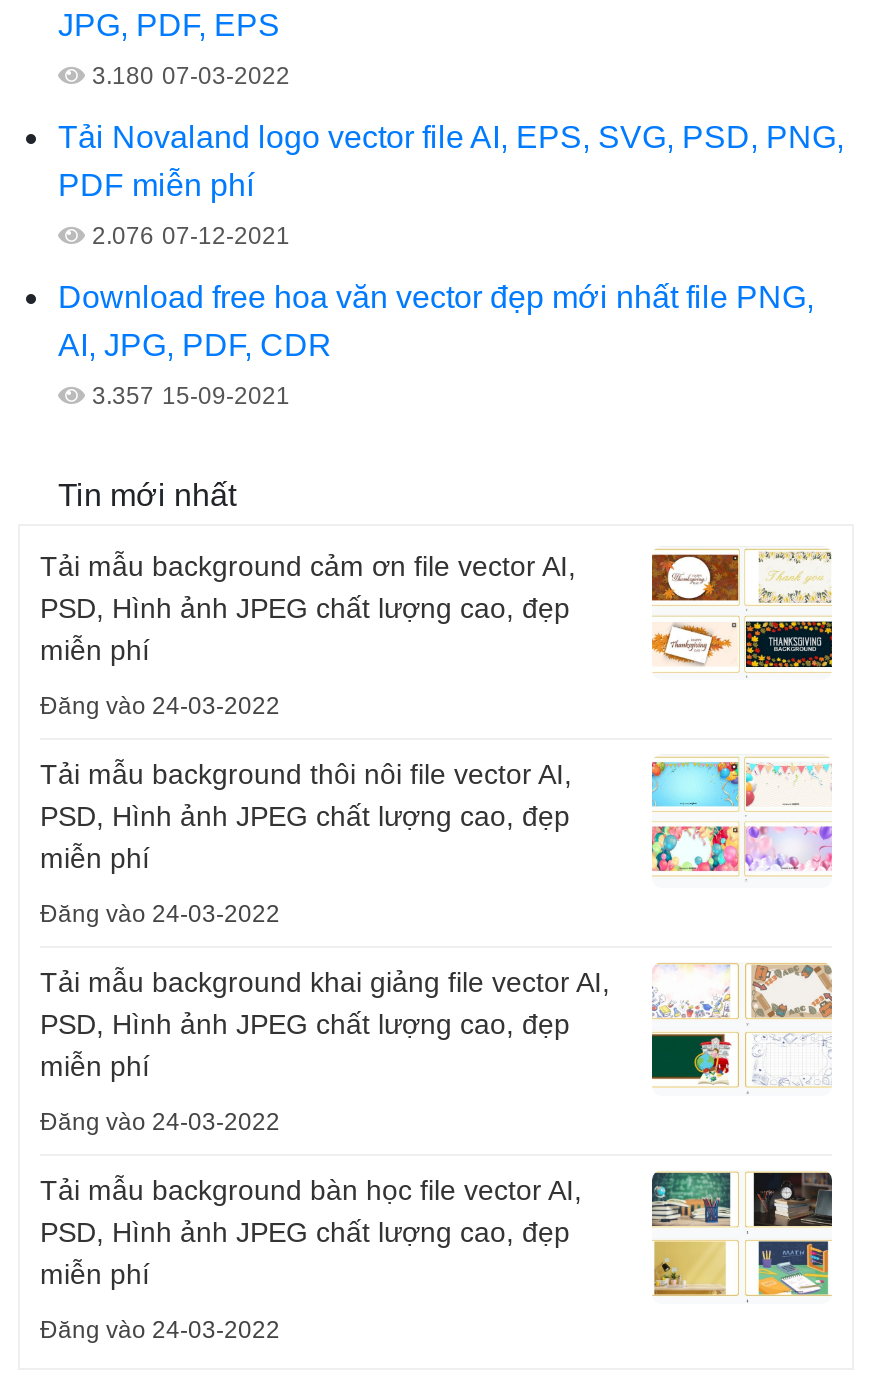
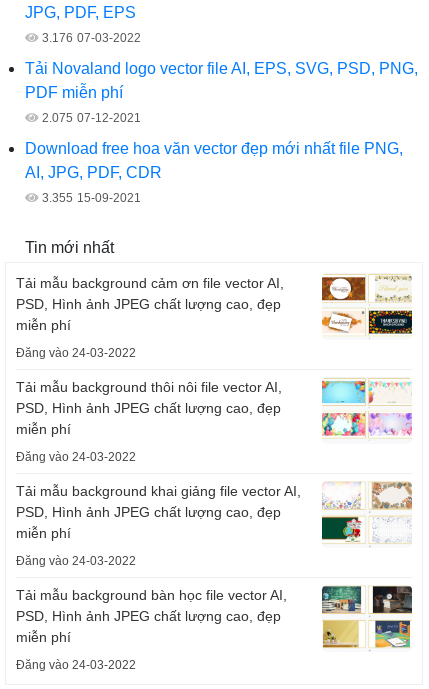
[86,62,290,90] 3.180 07-03-2022 -> [39,31,141,45] 3.176 07-03-2022
[86,222,290,250] 2.076 07-12-2021 -> [39,111,141,125] 2.075 07-12-2021
[86,382,290,410] 3.357 15-09-2021 -> [39,191,141,205] 3.355 15-09-2021

